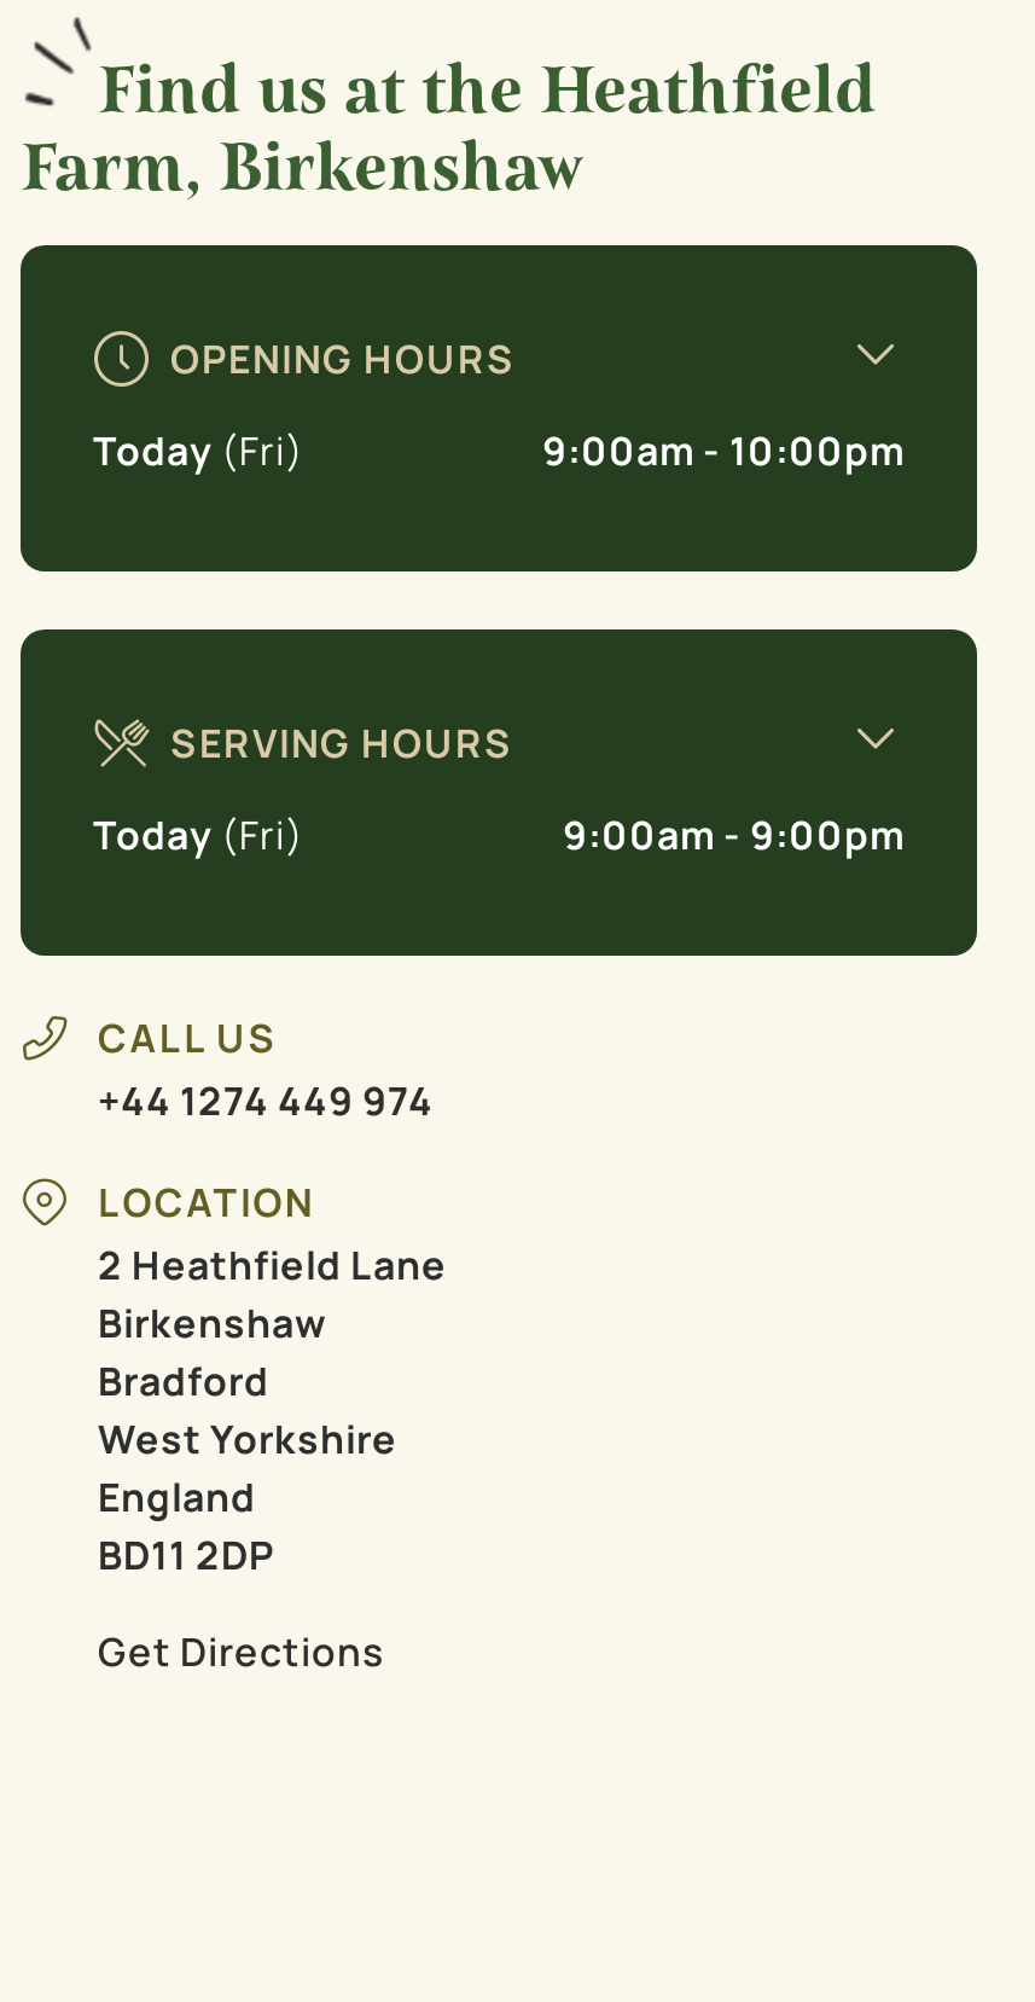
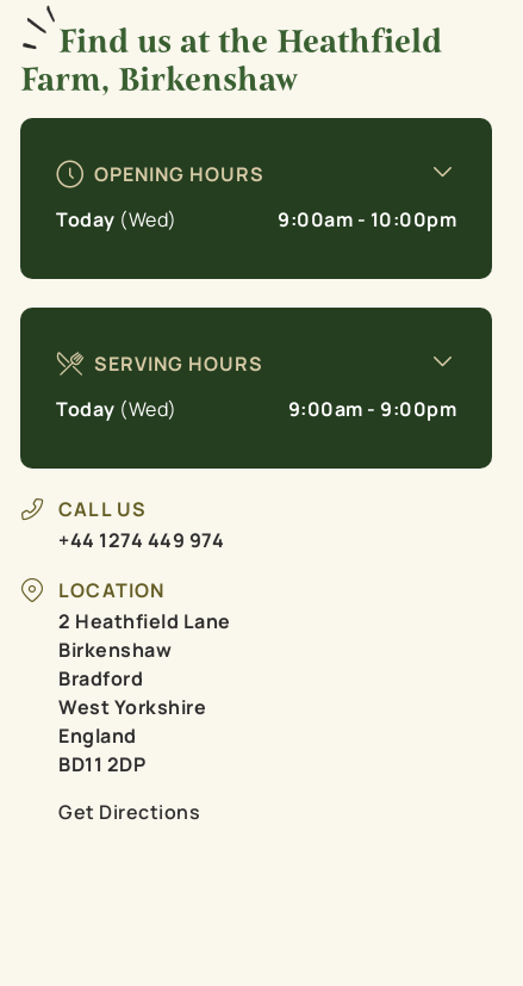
[93,424,304,477] Today (Fri) -> [56,206,177,232] Today (Wed)
[93,808,304,861] Today (Fri) -> [56,396,177,422] Today (Wed)

